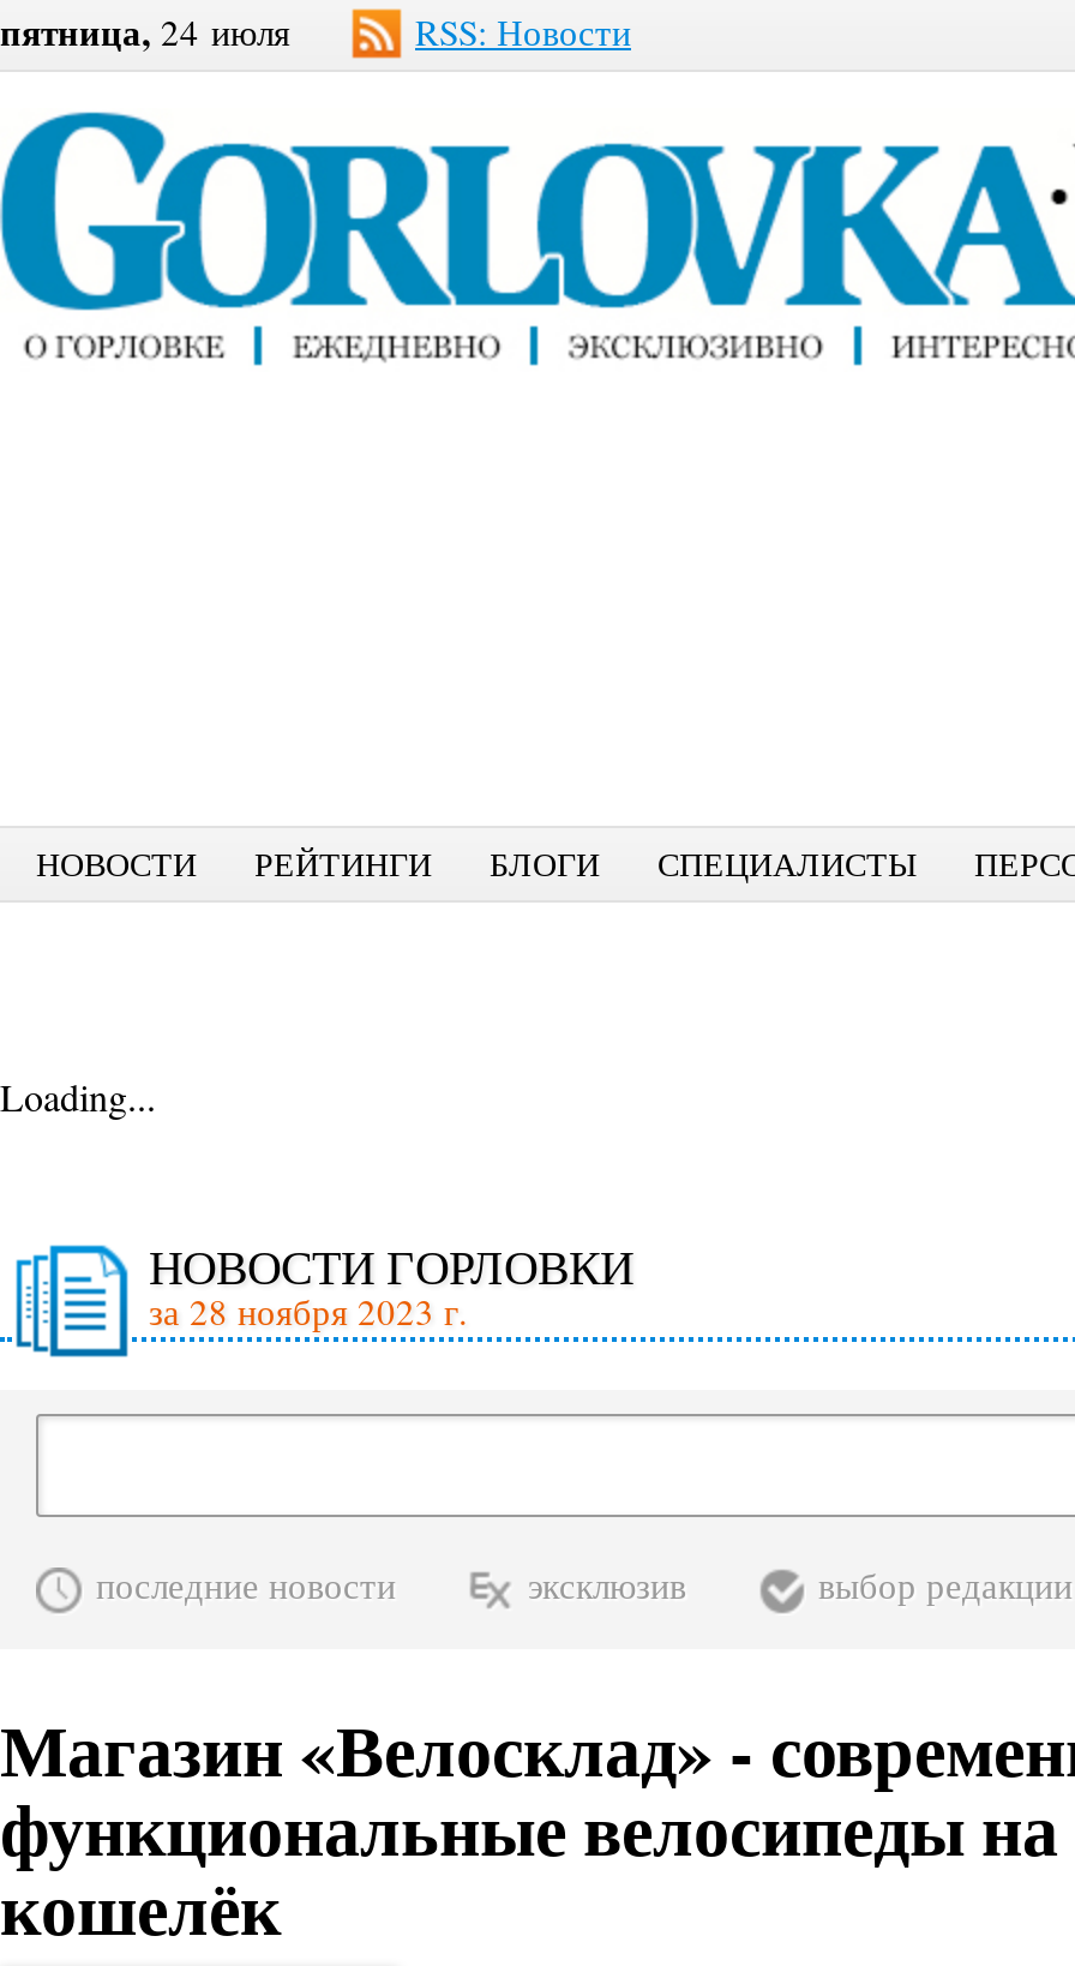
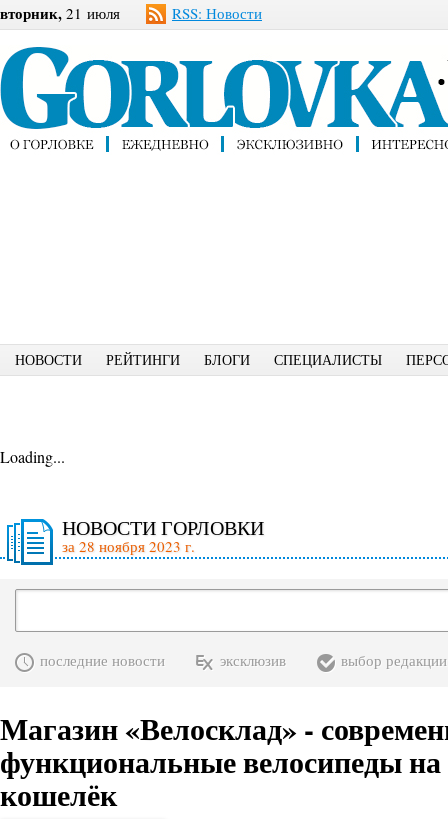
[0,5,290,58] пятница, 24 июля -> [0,2,120,24] вторник, 21 июля

